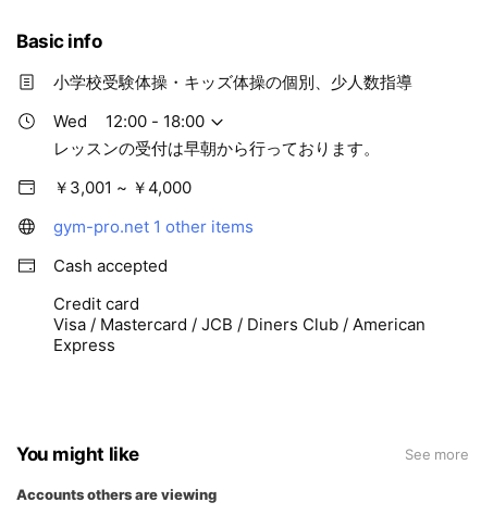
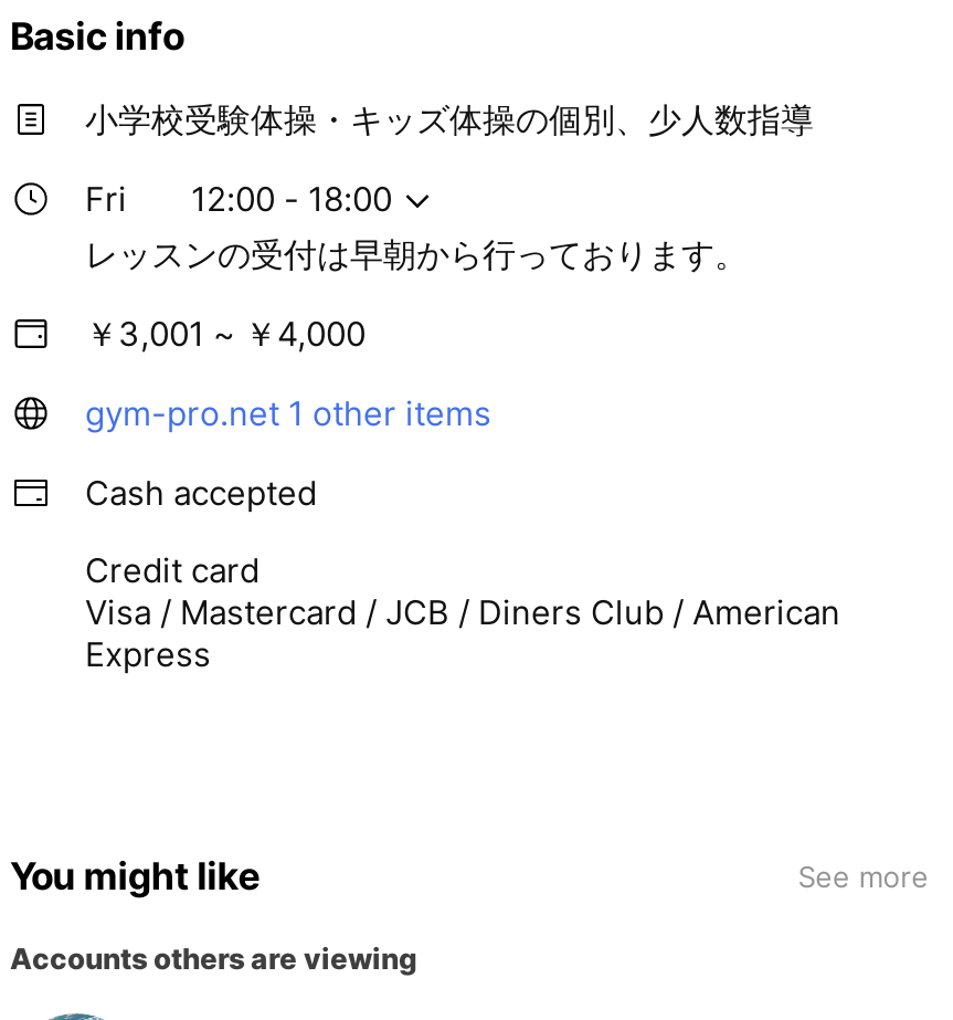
[53,111,87,132] Wed -> [85,179,127,221] Fri

